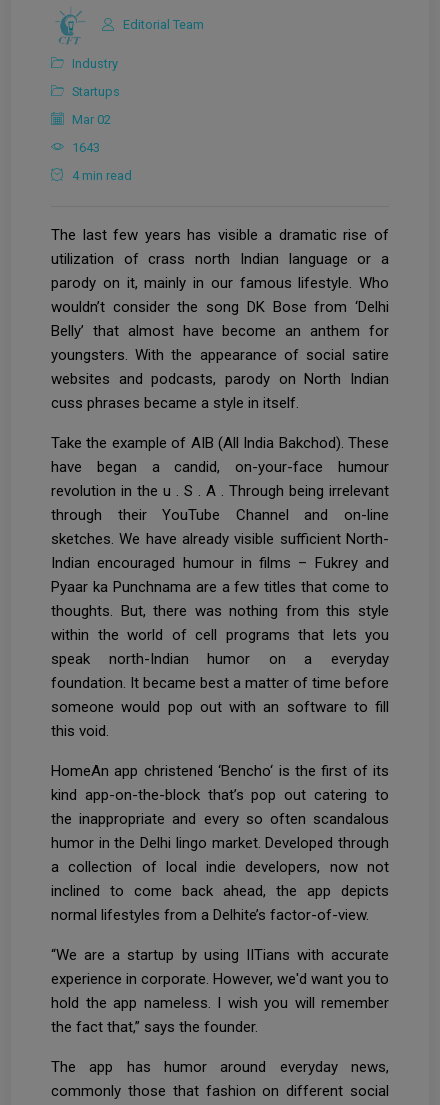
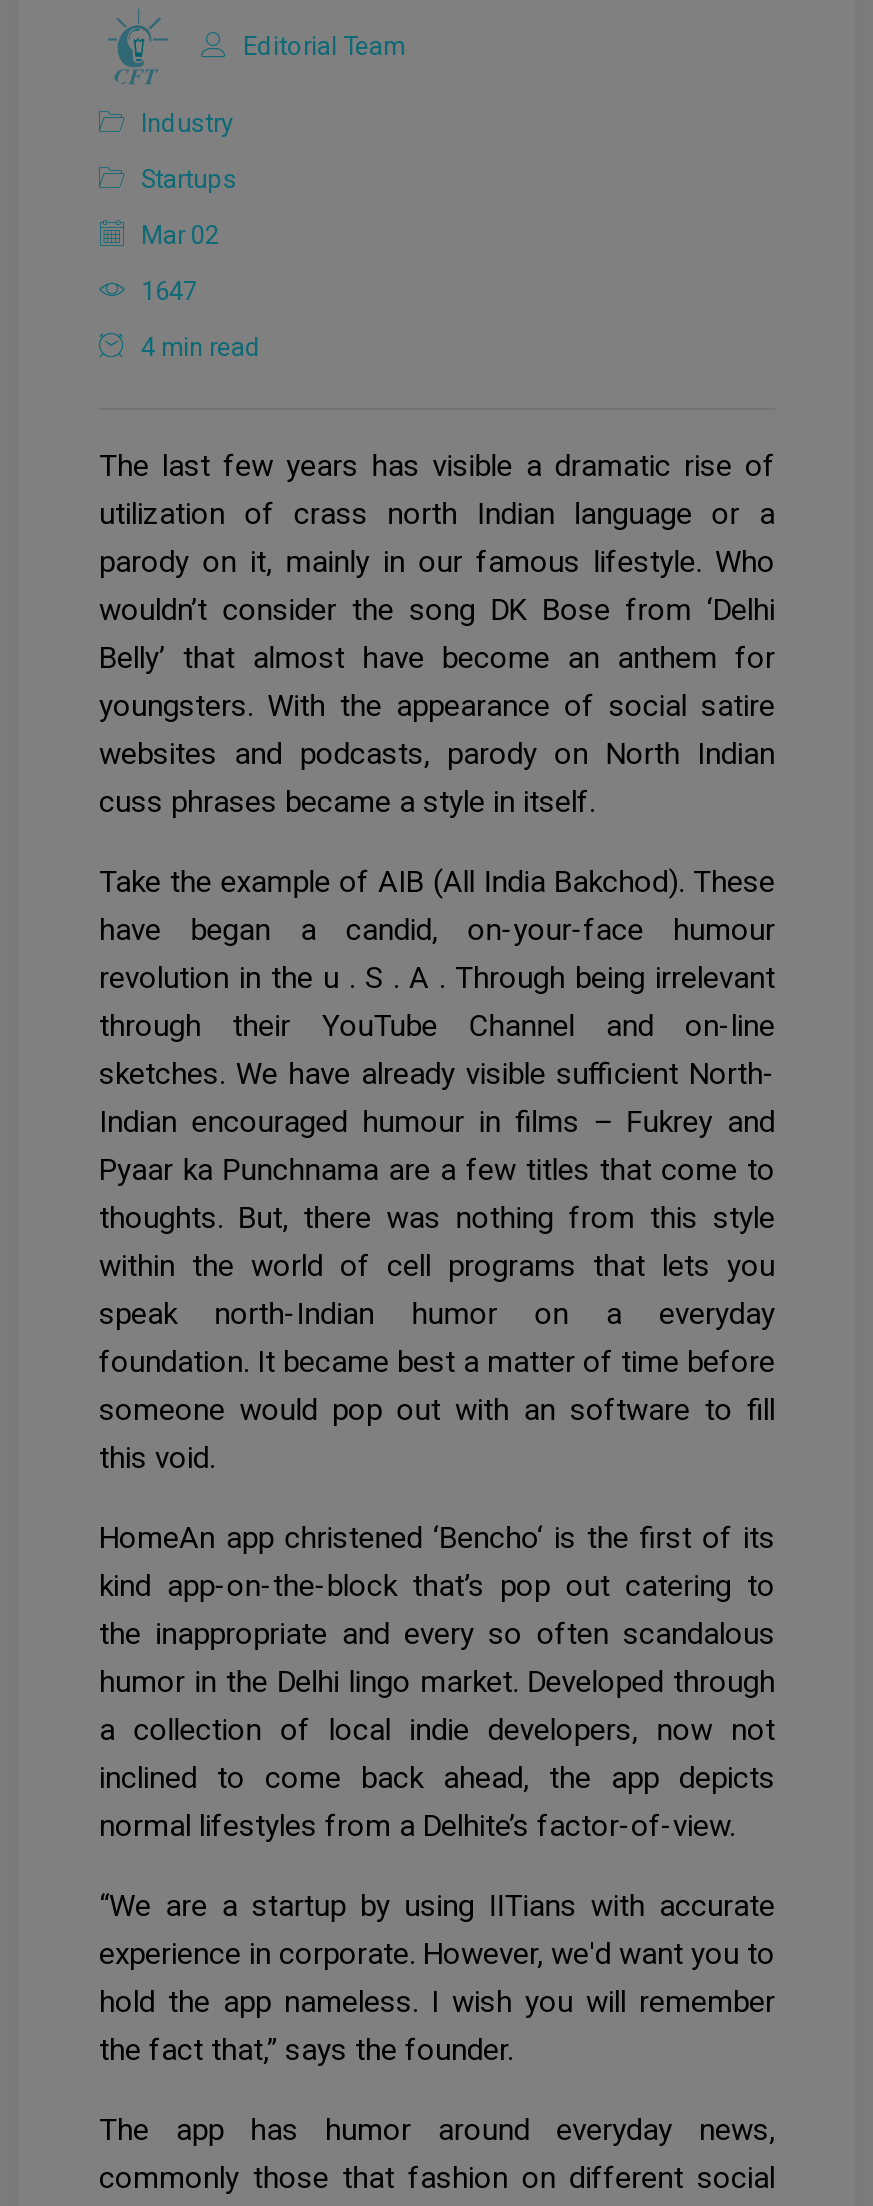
[72,140,100,155] 1643 -> [141,276,197,306] 1647

